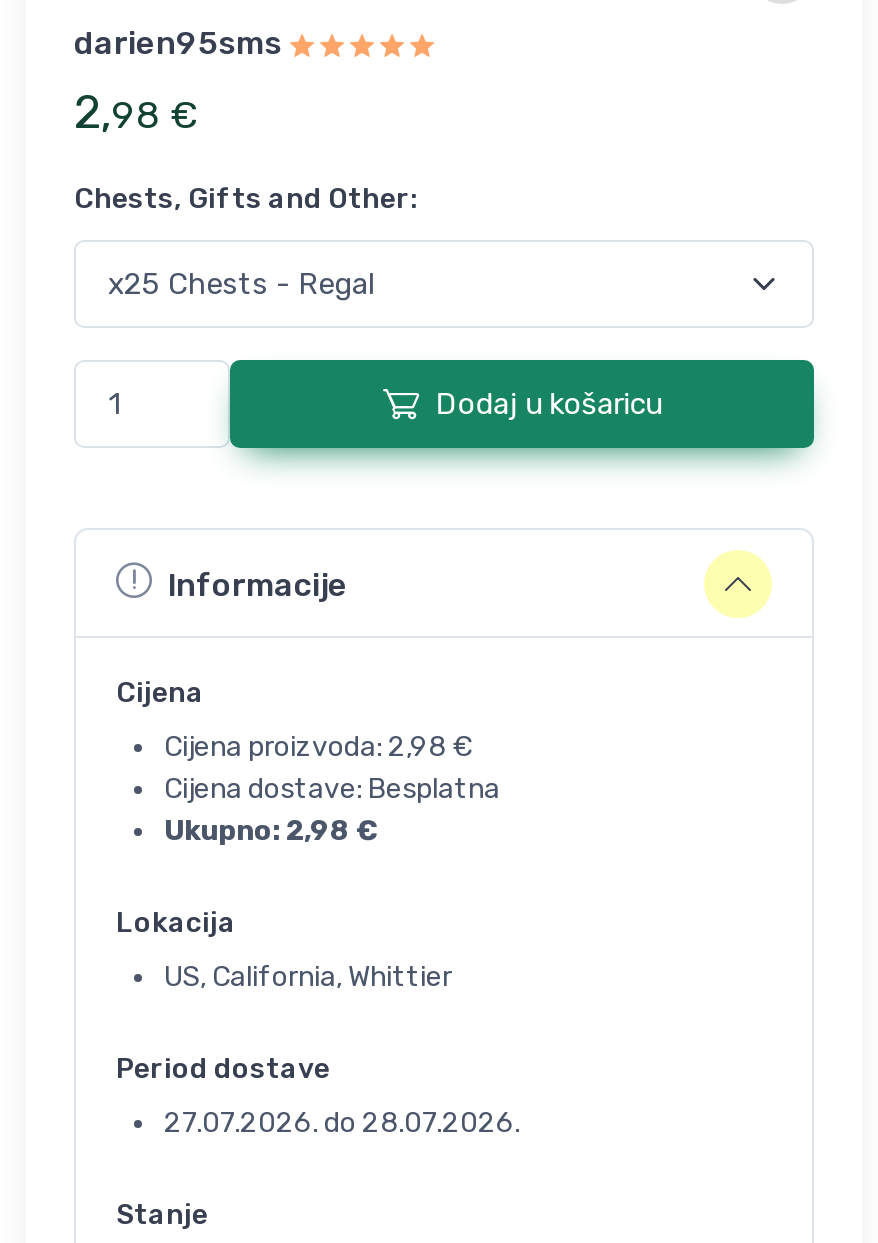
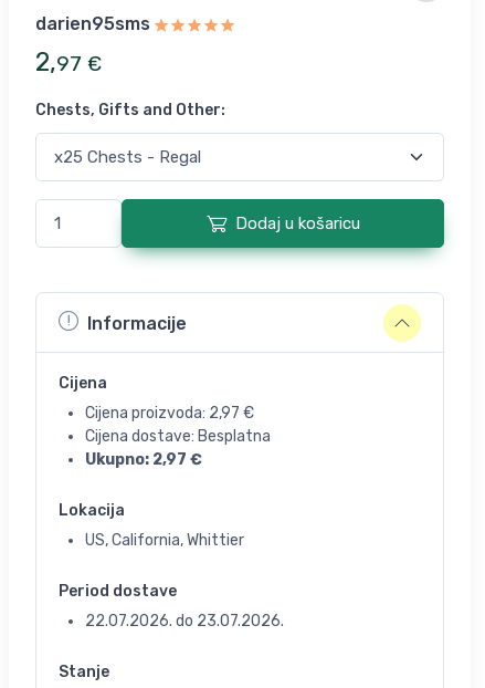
[74,84,196,140] 2,98 € -> [35,46,102,77] 2,97 €
[164,730,472,764] Cijena proizvoda: 2,98 € -> [85,404,254,423] Cijena proizvoda: 2,97 €
[164,814,378,848] Ukupno: 2,98 € -> [85,450,202,469] Ukupno: 2,97 €
[164,1106,520,1140] 27.07.2026. do 28.07.2026. -> [85,612,284,630] 22.07.2026. do 23.07.2026.

